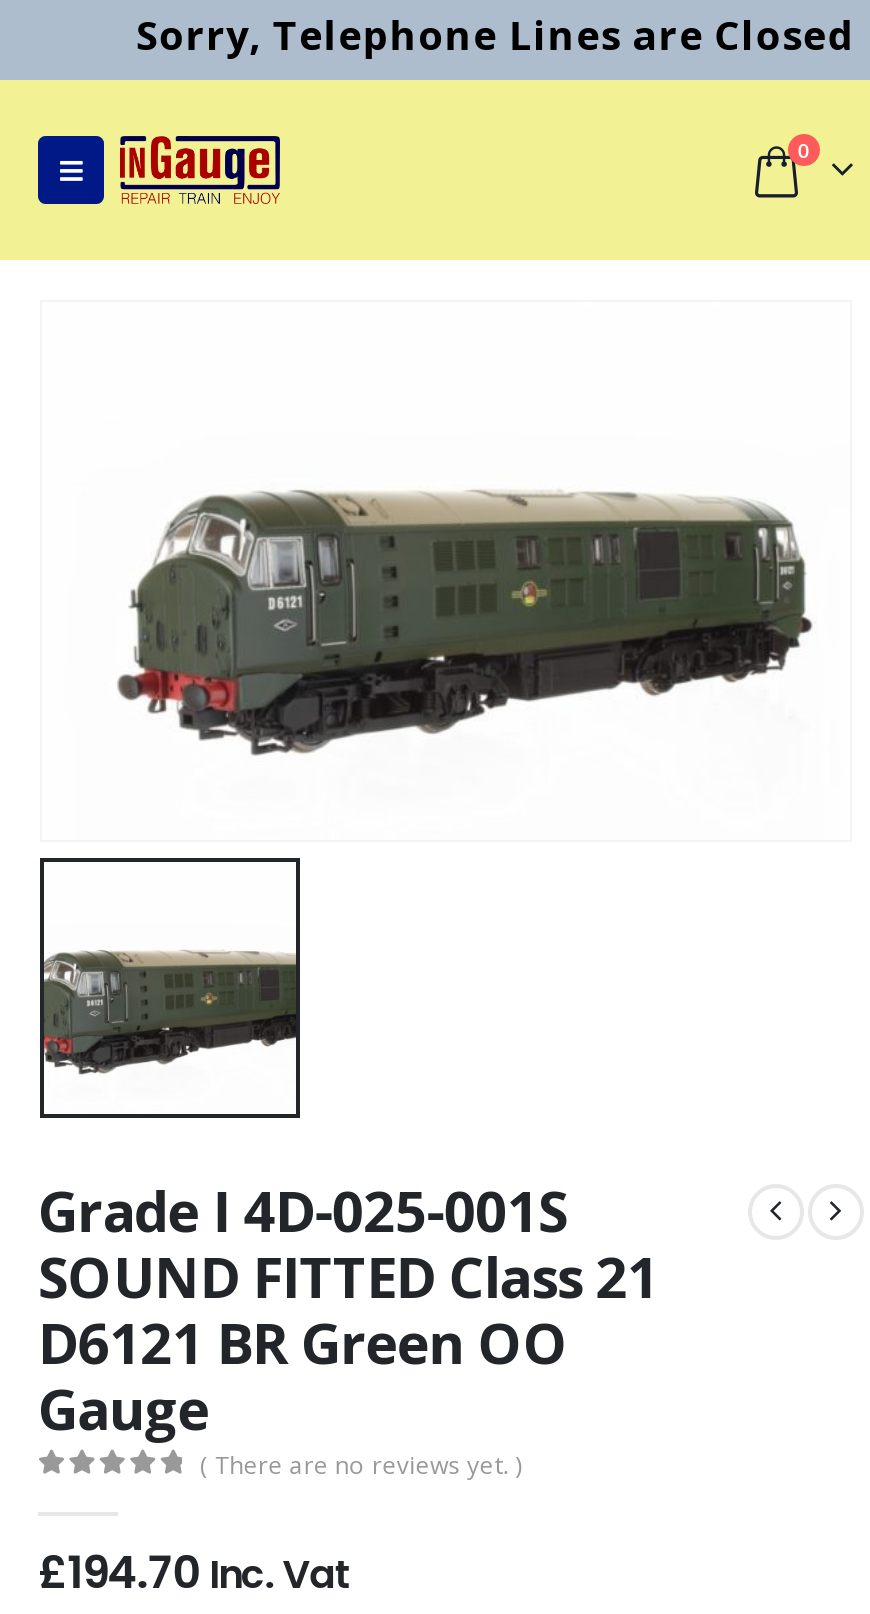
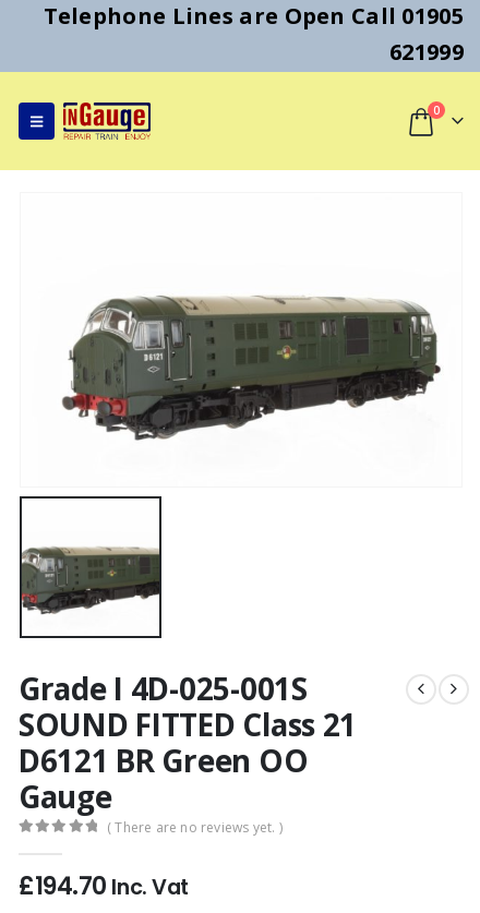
[136,8,854,62] Sorry, Telephone Lines are Closed -> [43,1,464,67] Telephone Lines are Open Call 01905 | 621999

